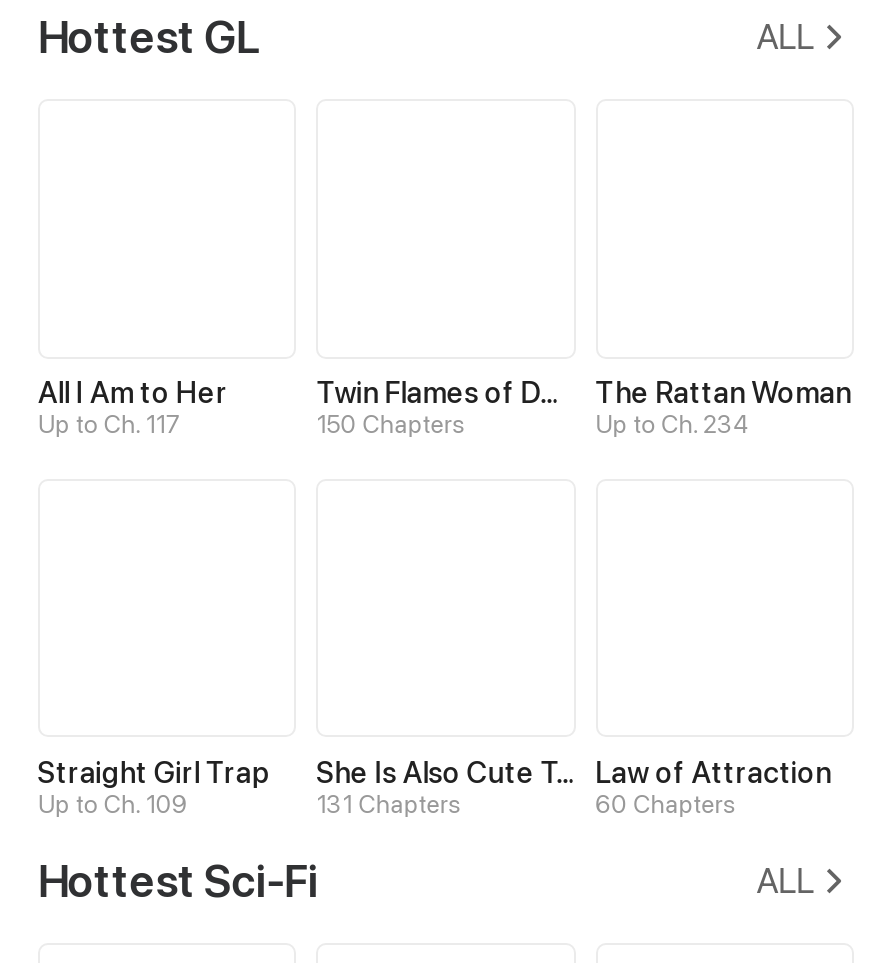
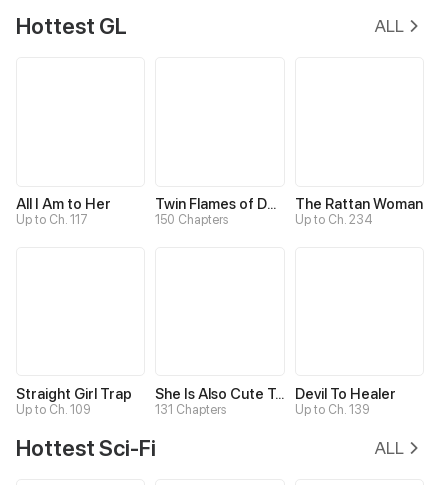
[595,755,831,819] Law of Attraction | 60 Chapters -> [295,385,396,417] Devil To Healer | Up to Ch. 139

